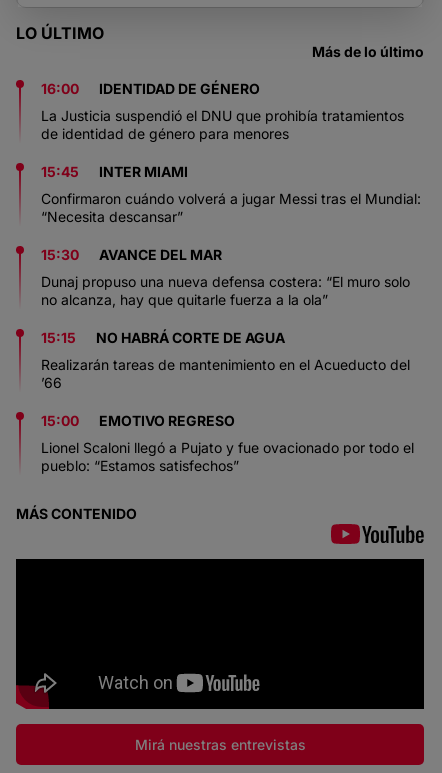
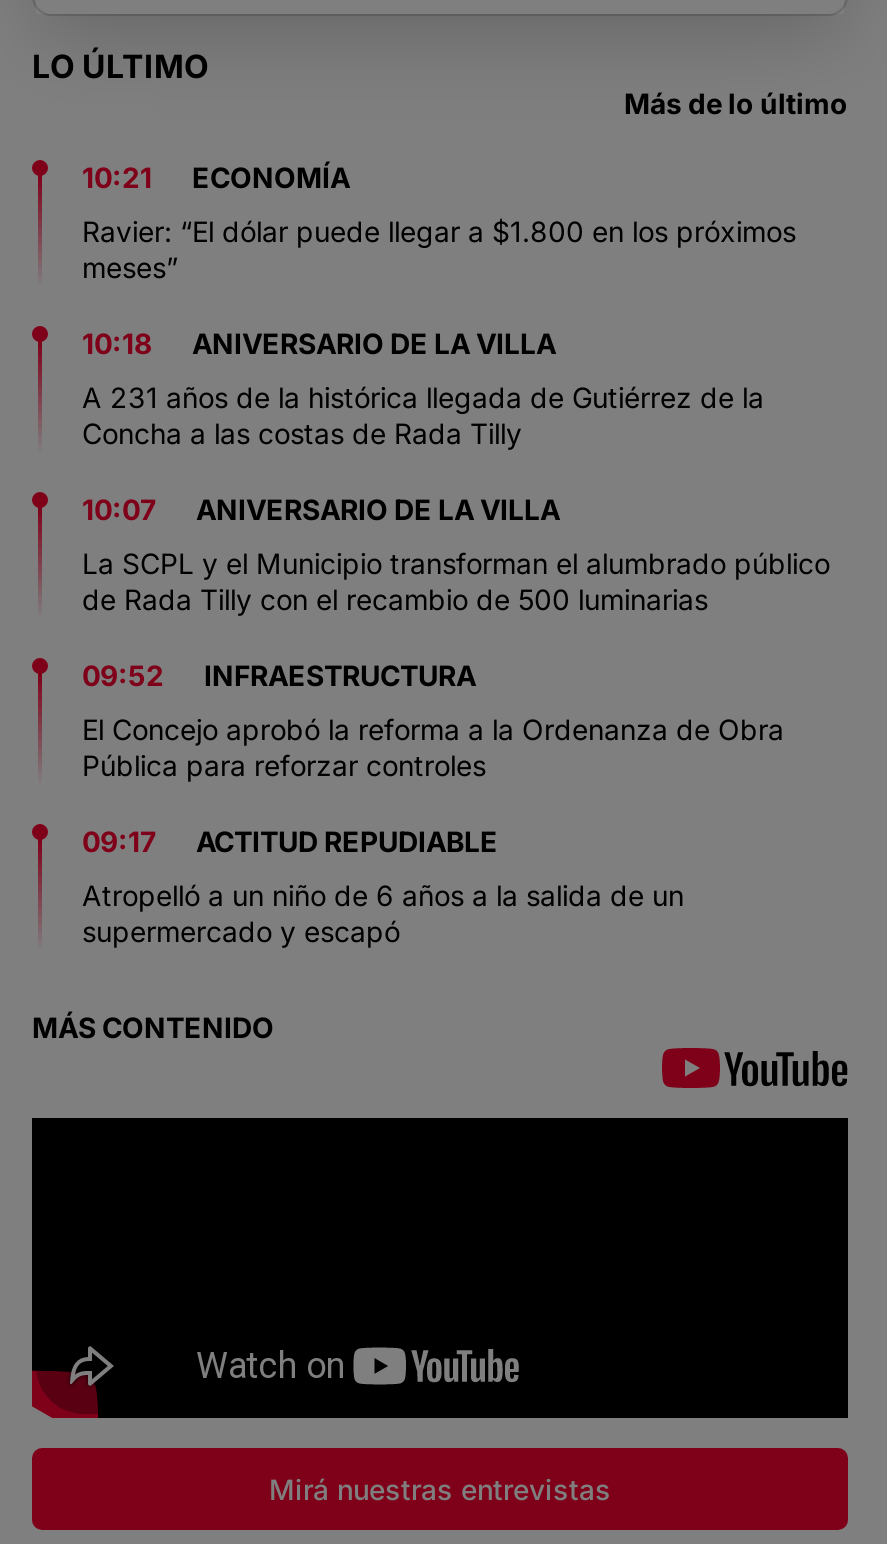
[41,80,260,97] 16:00 | IDENTIDAD DE GÉNERO -> [82,160,350,194] 10:21 | ECONOMÍA
[41,107,404,142] La Justicia suspendió el DNU que prohibía tratamientos | de identidad de género para menores -> [82,214,796,284] Ravier: “El dólar puede llegar a $1.800 en los próximos | meses”
[41,163,188,180] 15:45 | INTER MIAMI -> [82,326,556,360] 10:18 | ANIVERSARIO DE LA VILLA
[41,190,421,225] Confirmaron cuándo volverá a jugar Messi tras el Mundial: | “Necesita descansar” -> [82,380,764,450] A 231 años de la histórica llegada de Gutiérrez de la | Concha a las costas de Rada Tilly
[41,246,222,263] 15:30 | AVANCE DEL MAR -> [82,492,560,526] 10:07 | ANIVERSARIO DE LA VILLA
[41,273,410,308] Dunaj propuso una nueva defensa costera: “El muro solo | no alcanza, hay que quitarle fuerza a la ola” -> [82,546,830,616] La SCPL y el Municipio transforman el alumbrado público | de Rada Tilly con el recambio de 500 luminarias
[41,329,285,346] 15:15 | NO HABRÁ CORTE DE AGUA -> [82,658,476,692] 09:52 | INFRAESTRUCTURA
[41,356,410,391] Realizarán tareas de mantenimiento en el Acueducto del | ’66 -> [82,712,784,782] El Concejo aprobó la reforma a la Ordenanza de Obra | Pública para reforzar controles
[41,412,235,429] 15:00 | EMOTIVO REGRESO -> [82,824,498,858] 09:17 | ACTITUD REPUDIABLE
[41,439,414,474] Lionel Scaloni llegó a Pujato y fue ovacionado por todo el | pueblo: “Estamos satisfechos” -> [82,878,684,948] Atropelló a un niño de 6 años a la salida de un | supermercado y escapó

